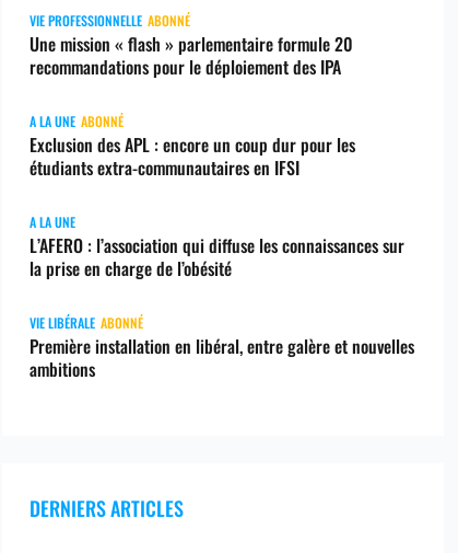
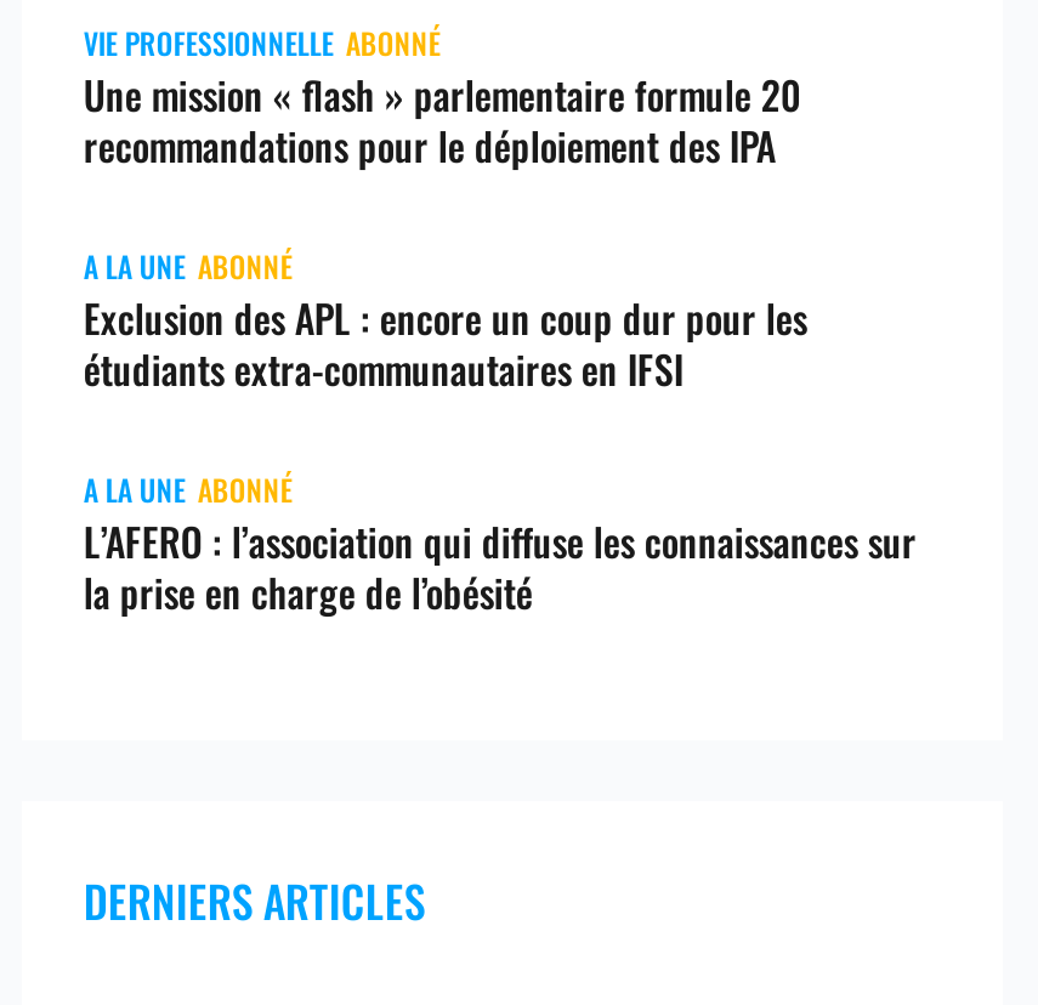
[30,212,76,231] A LA UNE -> [84,469,292,510] A LA UNE ABONNÉ
[30,313,415,382] VIE LIBÉRALE ABONNÉ | Première installation en libéral, entre galère et nouvelles | ambitions -> none

